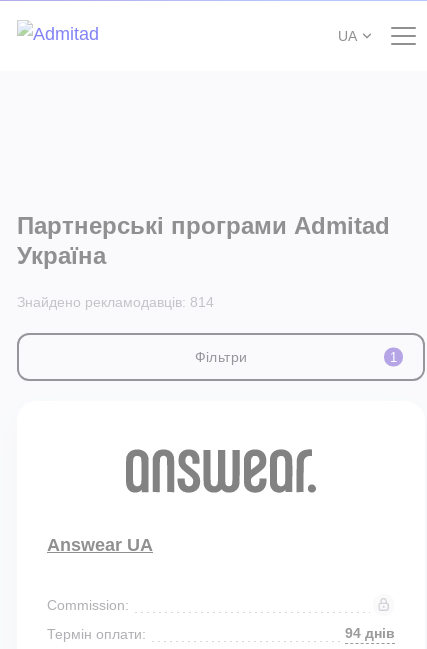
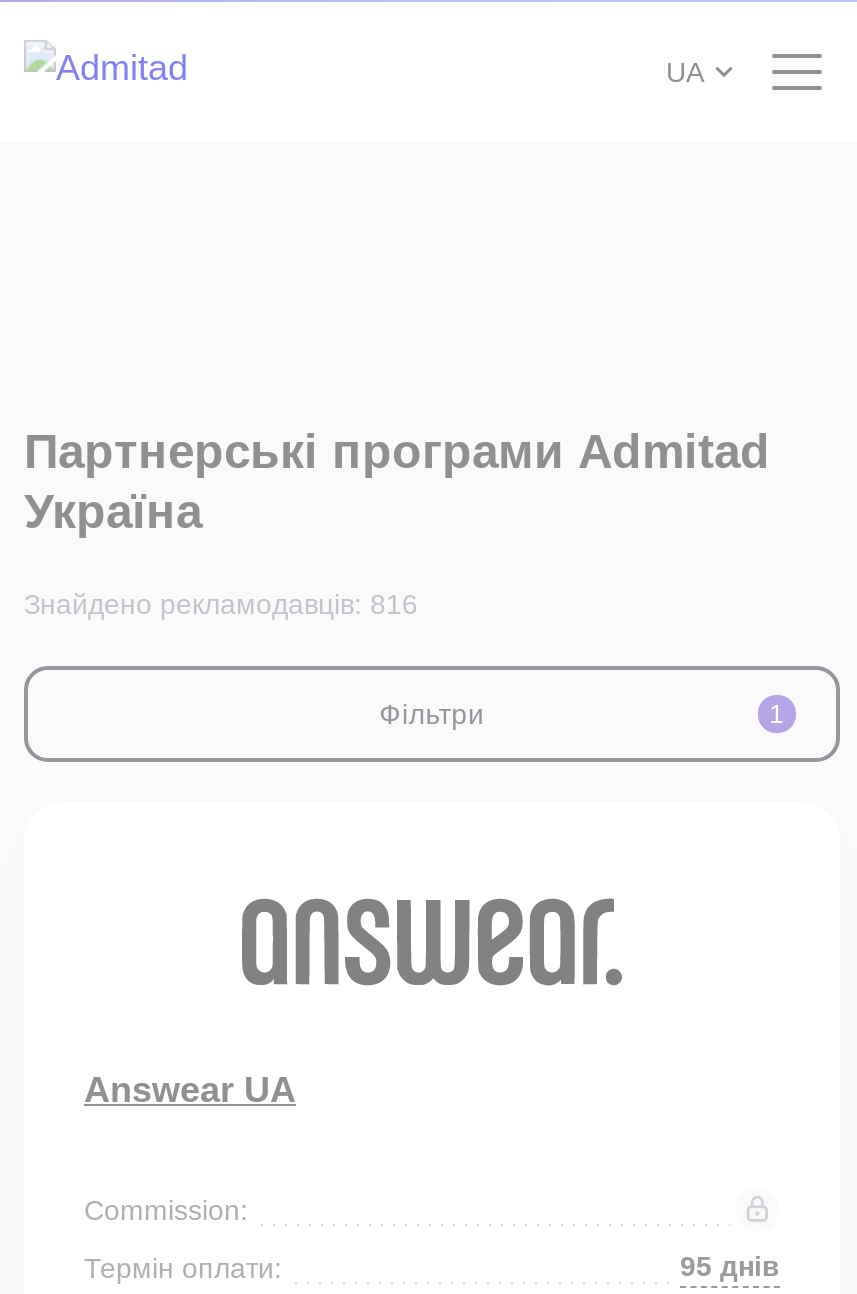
[17,294,214,310] Знайдено рекламодавців: 814 -> [24,588,418,620] Знайдено рекламодавців: 816
[345,625,395,641] 94 днів -> [680,1250,780,1282] 95 днів

